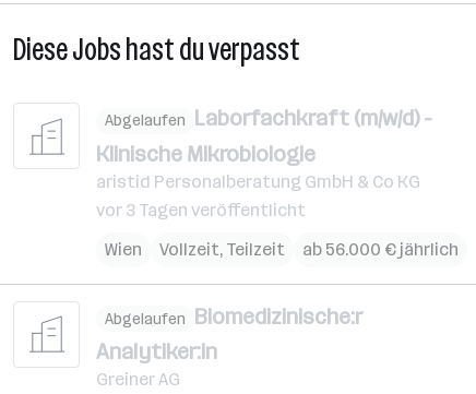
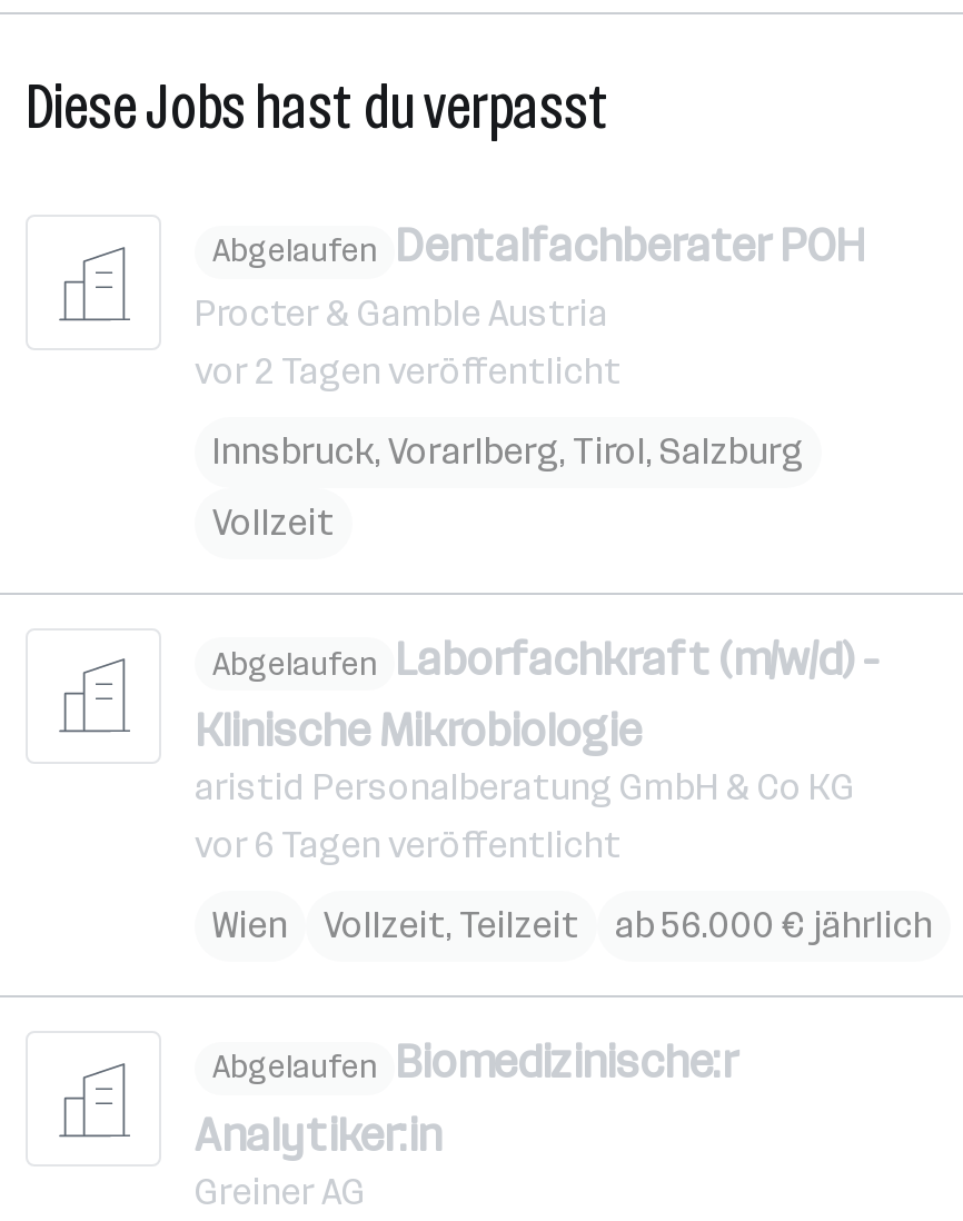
none -> [195,219,864,543] Abgelaufen Dentalfachberater POH | Procter & Gamble Austria | vor 2 Tagen veröffentlicht | Innsbruck, Vorarlberg, Tirol, Salzburg | Vollzeit
[96,199,306,220] vor 3 Tagen veröffentlicht -> [195,824,622,866] vor 6 Tagen veröffentlicht

